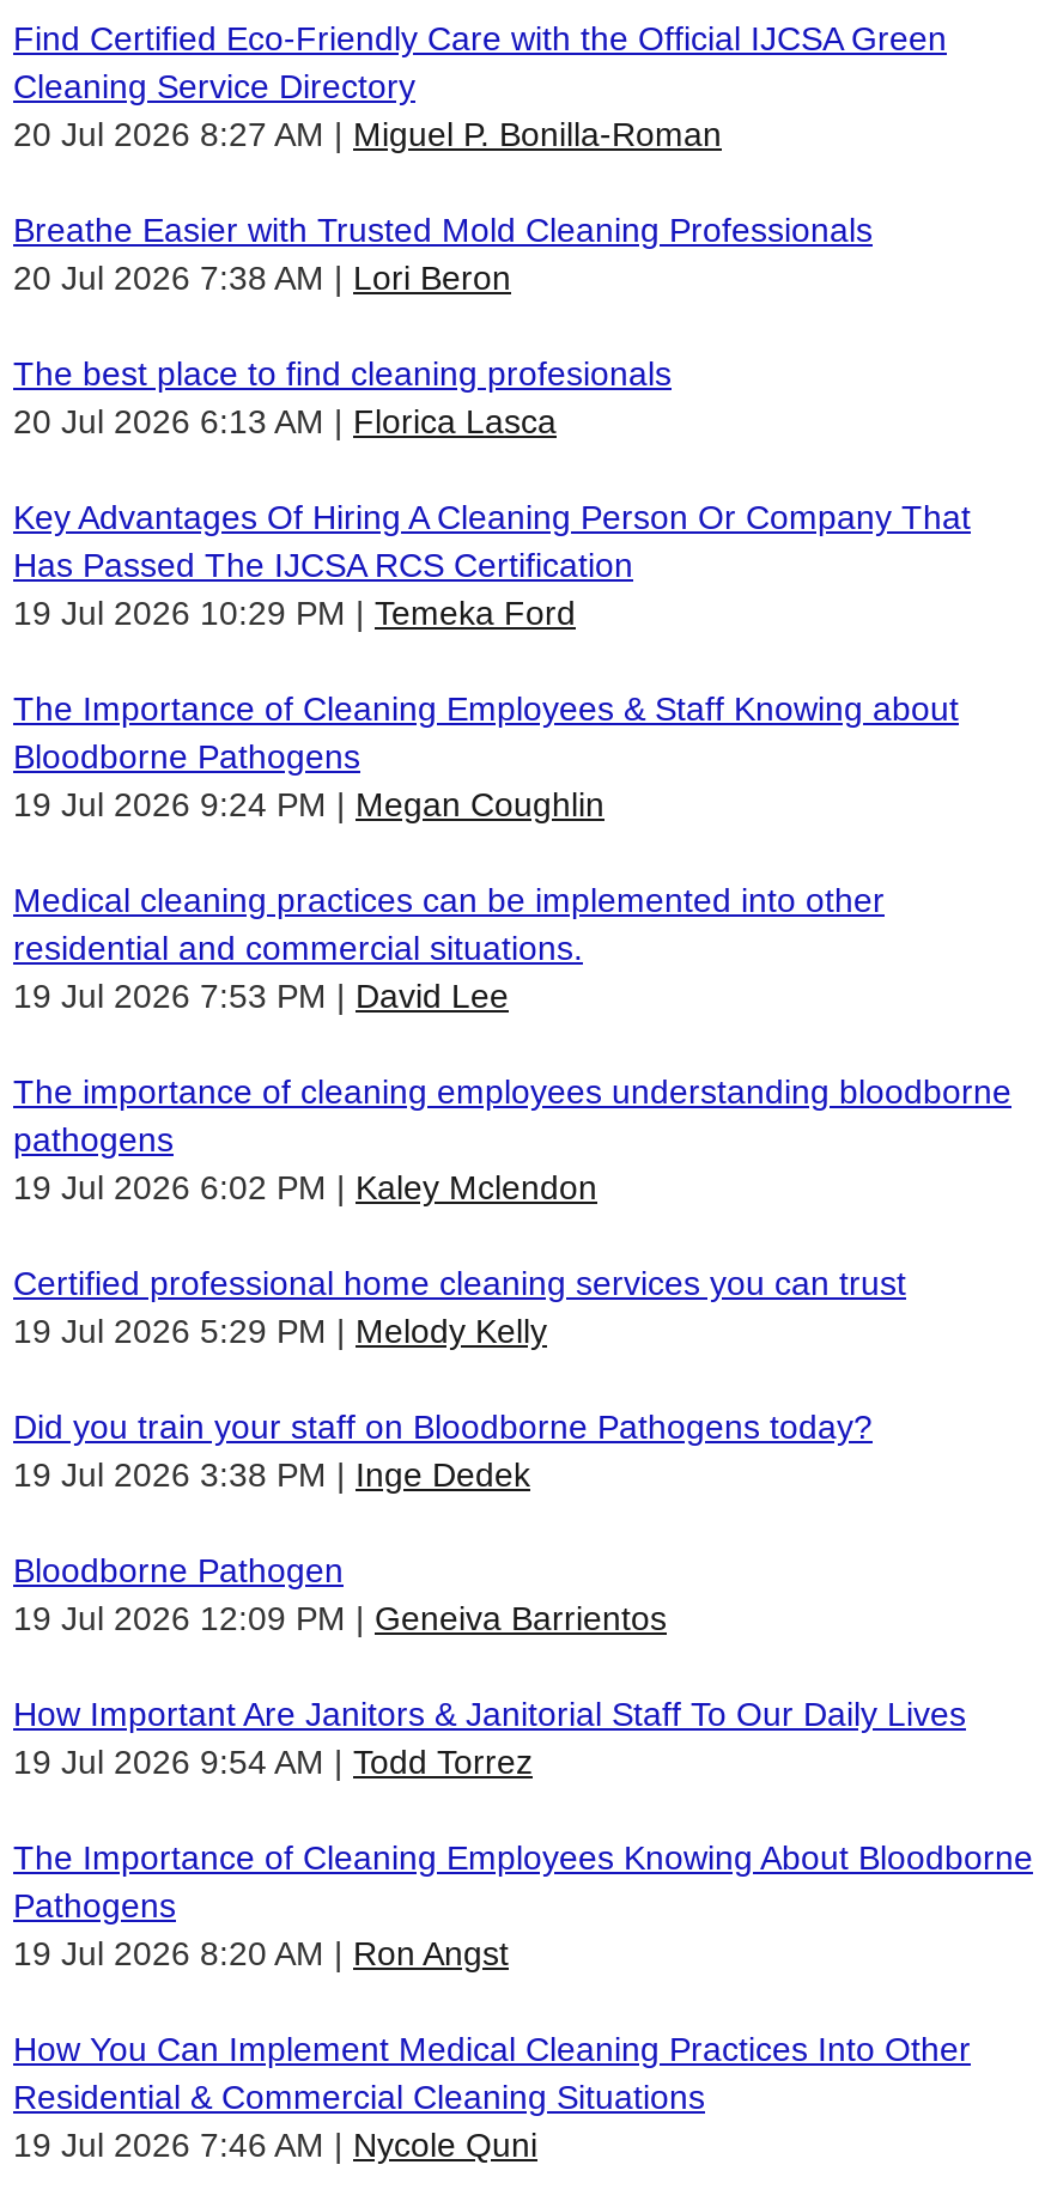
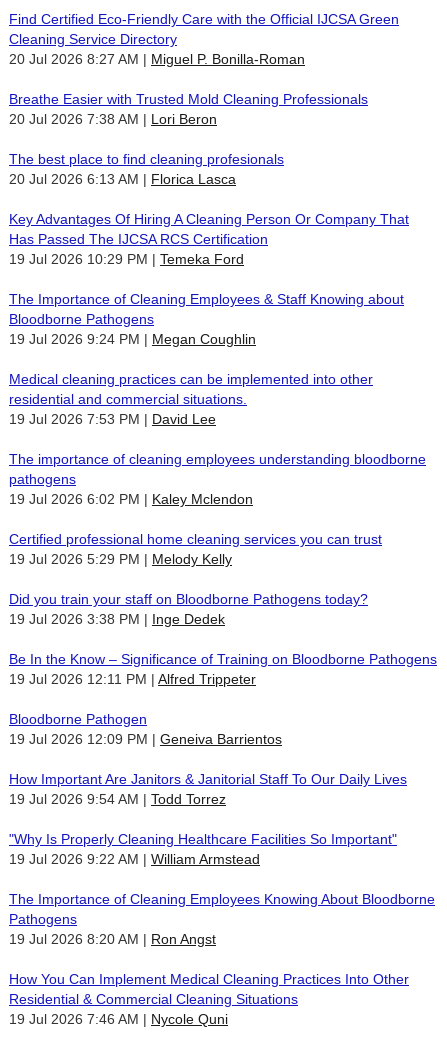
none -> [9,651,437,687] Be In the Know – Significance of Training on Bloodborne Pathogens | 19 Jul 2026 12:11 PM | Alfred Trippeter
none -> [9,831,397,867] "Why Is Properly Cleaning Healthcare Facilities So Important" | 19 Jul 2026 9:22 AM | William Armstead

